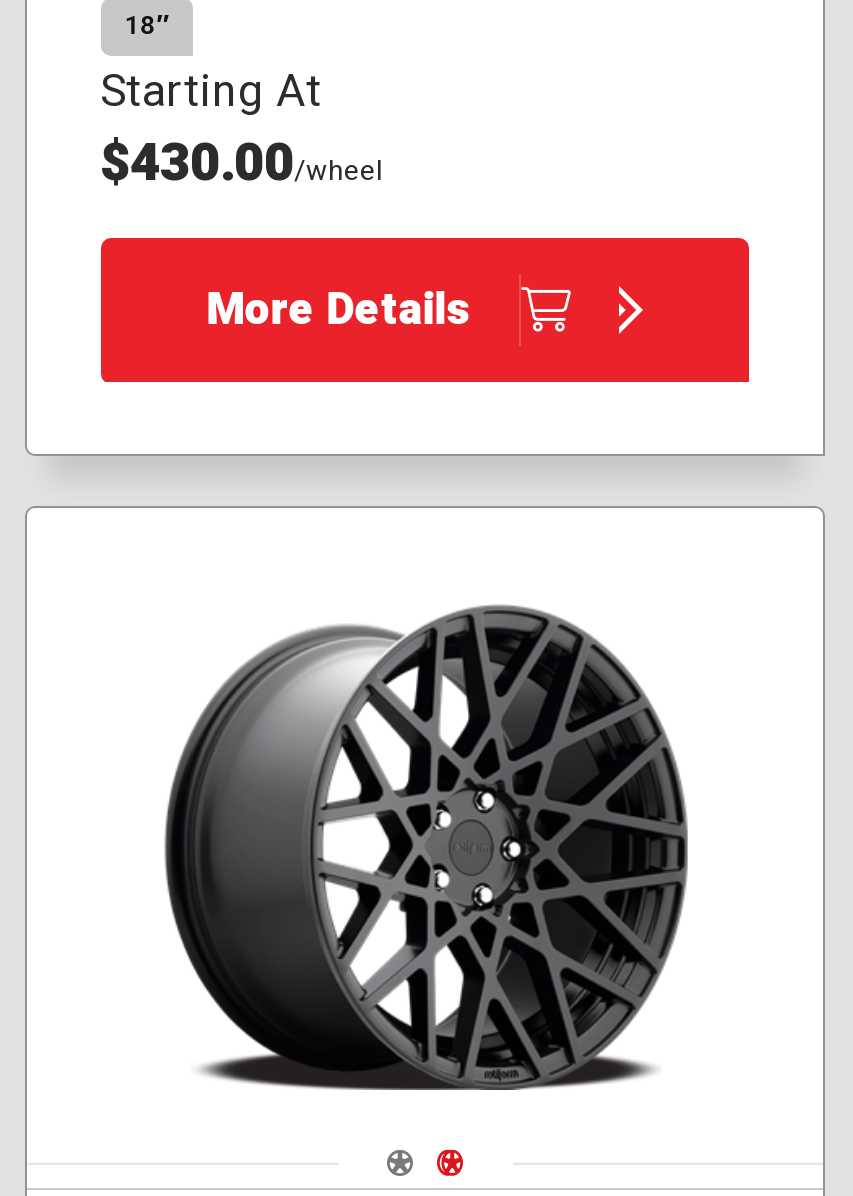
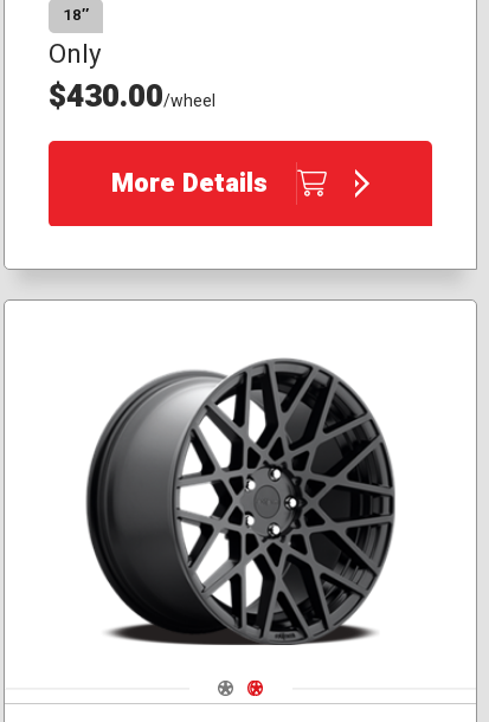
[100,61,322,125] Starting At -> [48,36,101,74] Only

